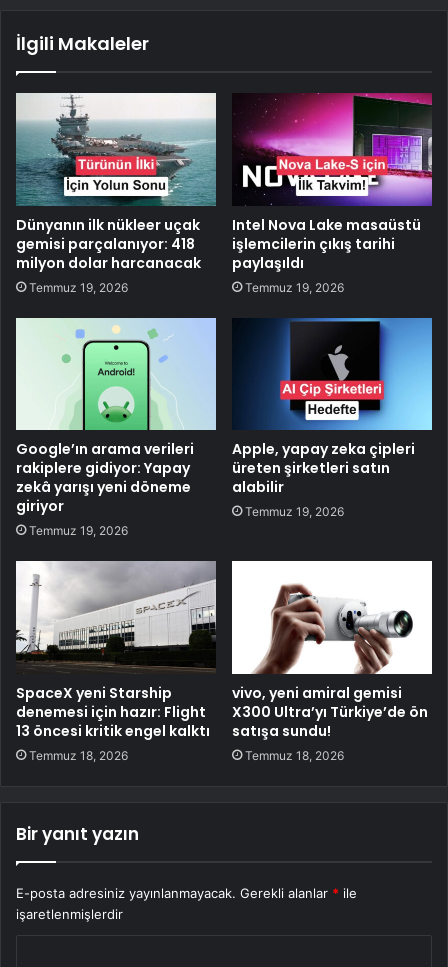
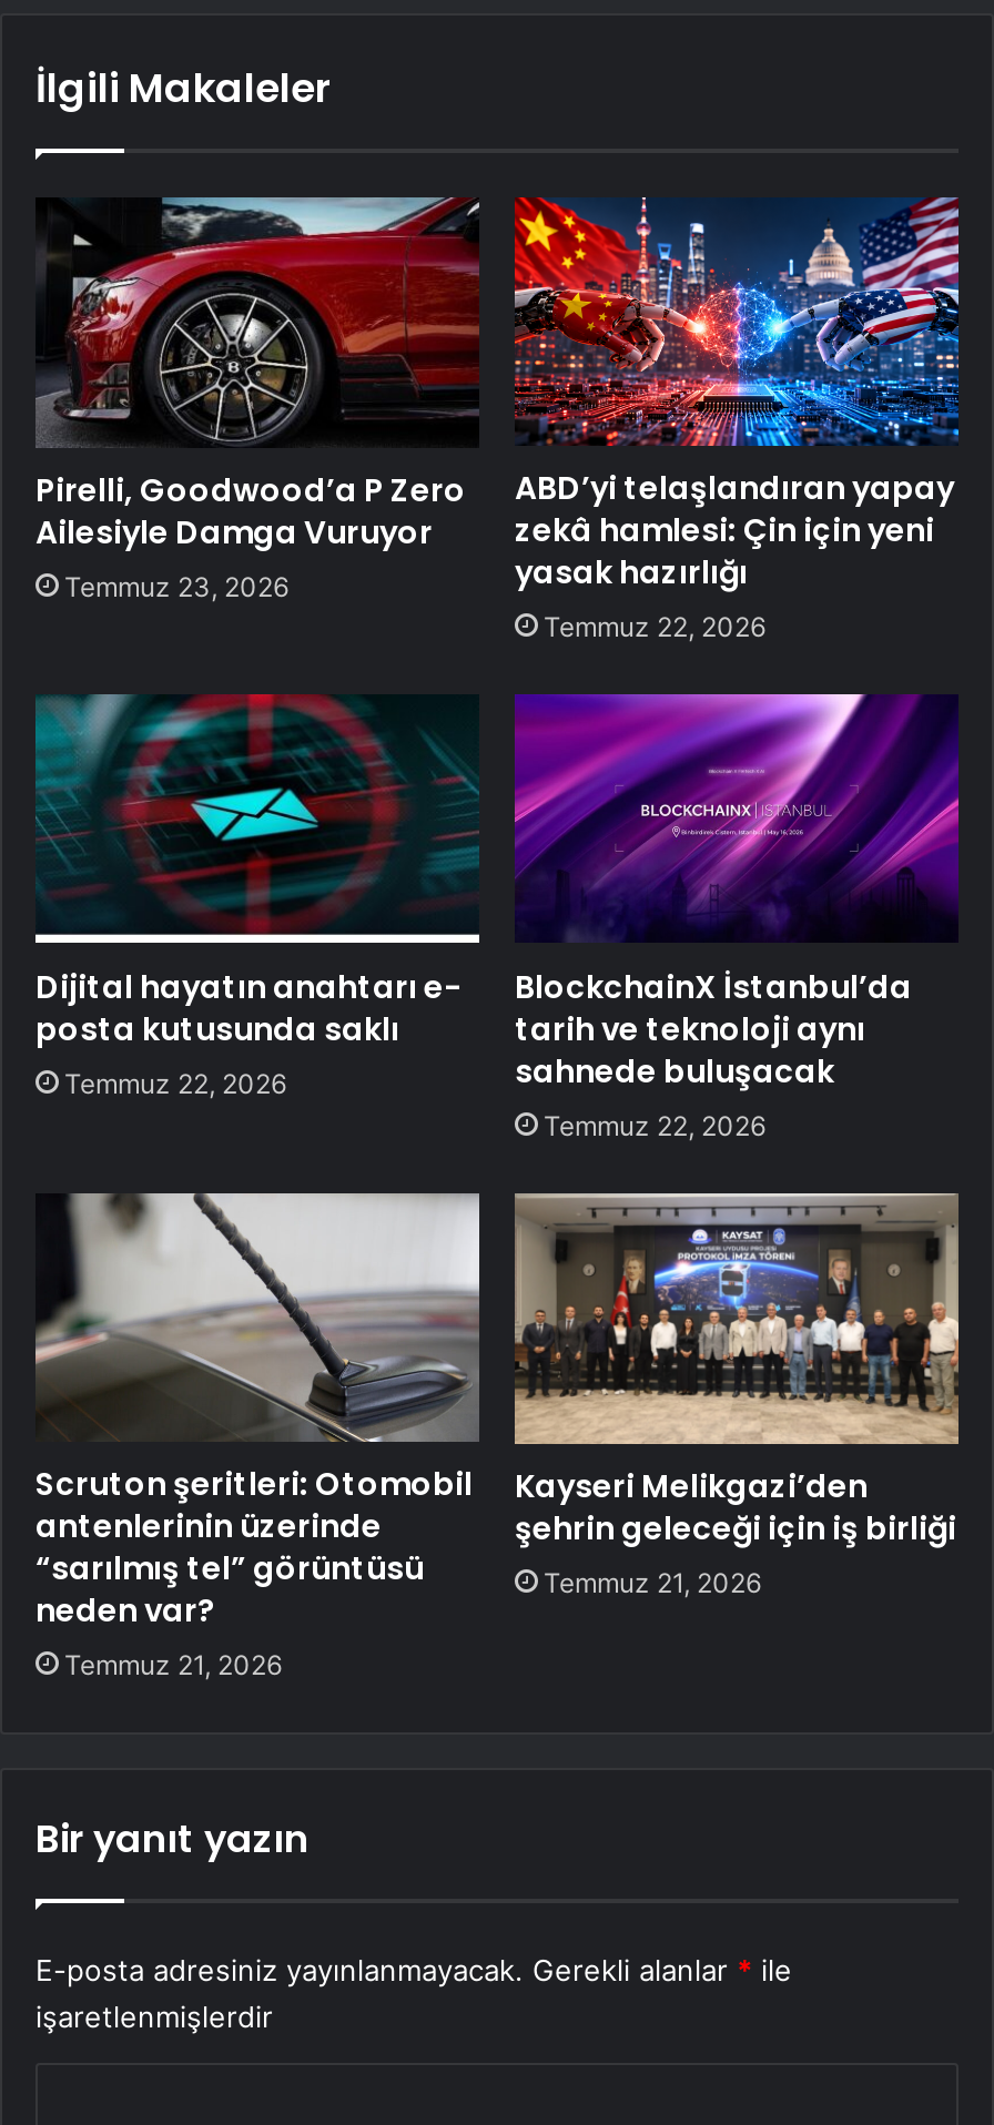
[15,92,217,294] [image] | Dünyanın ilk nükleer uçak | gemisi parçalanıyor: 418 | milyon dolar harcanacak | Temmuz 19, 2026 -> [35,195,479,602] [image] | Pirelli, Goodwood’a P Zero | Ailesiyle Damga Vuruyor | Temmuz 23, 2026
[232,92,433,294] [image] | Intel Nova Lake masaüstü | işlemcilerin çıkış tarihi | paylaşıldı | Temmuz 19, 2026 -> [513,195,961,644] [image] | ABD’yi telaşlandıran yapay | zekâ hamlesi: Çin için yeni | yasak hazırlığı | Temmuz 22, 2026
[15,317,217,538] [image] | Google’ın arama verileri | rakiplere gidiyor: Yapay | zekâ yarışı yeni döneme | giriyor | Temmuz 19, 2026 -> [35,692,479,1100] [image] | Dijital hayatın anahtarı e- | posta kutusunda saklı | Temmuz 22, 2026
[232,317,433,519] [image] | Apple, yapay zeka çipleri | üreten şirketleri satın | alabilir | Temmuz 19, 2026 -> [513,692,961,1142] [image] | BlockchainX İstanbul’da | tarih ve teknoloji aynı | sahnede buluşacak | Temmuz 22, 2026
[15,543,216,763] [image] | SpaceX yeni Starship | denemesi için hazır: Flight | 13 öncesi kritik engel kalktı | Temmuz 18, 2026 -> [33,1191,481,1682] [image] | Scruton şeritleri: Otomobil | antenlerinin üzerinde | “sarılmış tel” görüntüsü | neden var? | Temmuz 21, 2026
[231,543,433,763] [image] | vivo, yeni amiral gemisi | X300 Ultra’yı Türkiye’de ön | satışa sundu! | Temmuz 18, 2026 -> [513,1191,961,1598] [image] | Kayseri Melikgazi’den | şehrin geleceği için iş birliği | Temmuz 21, 2026

